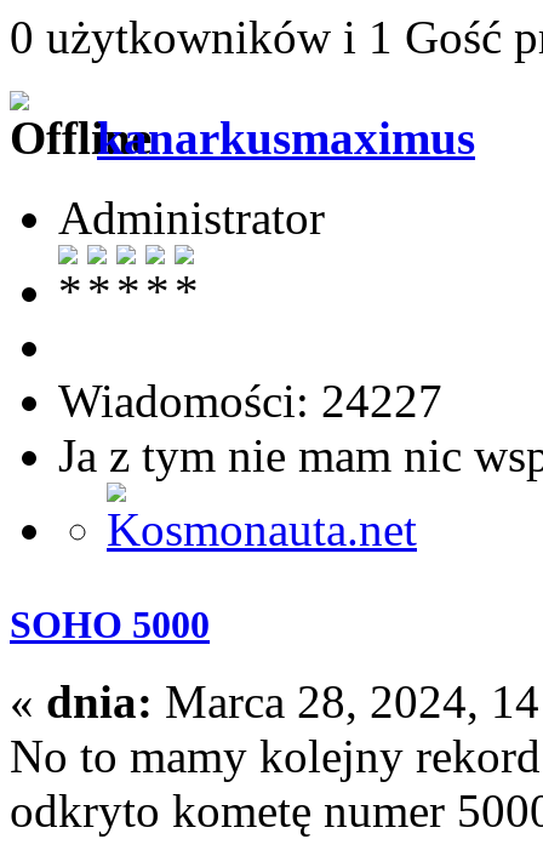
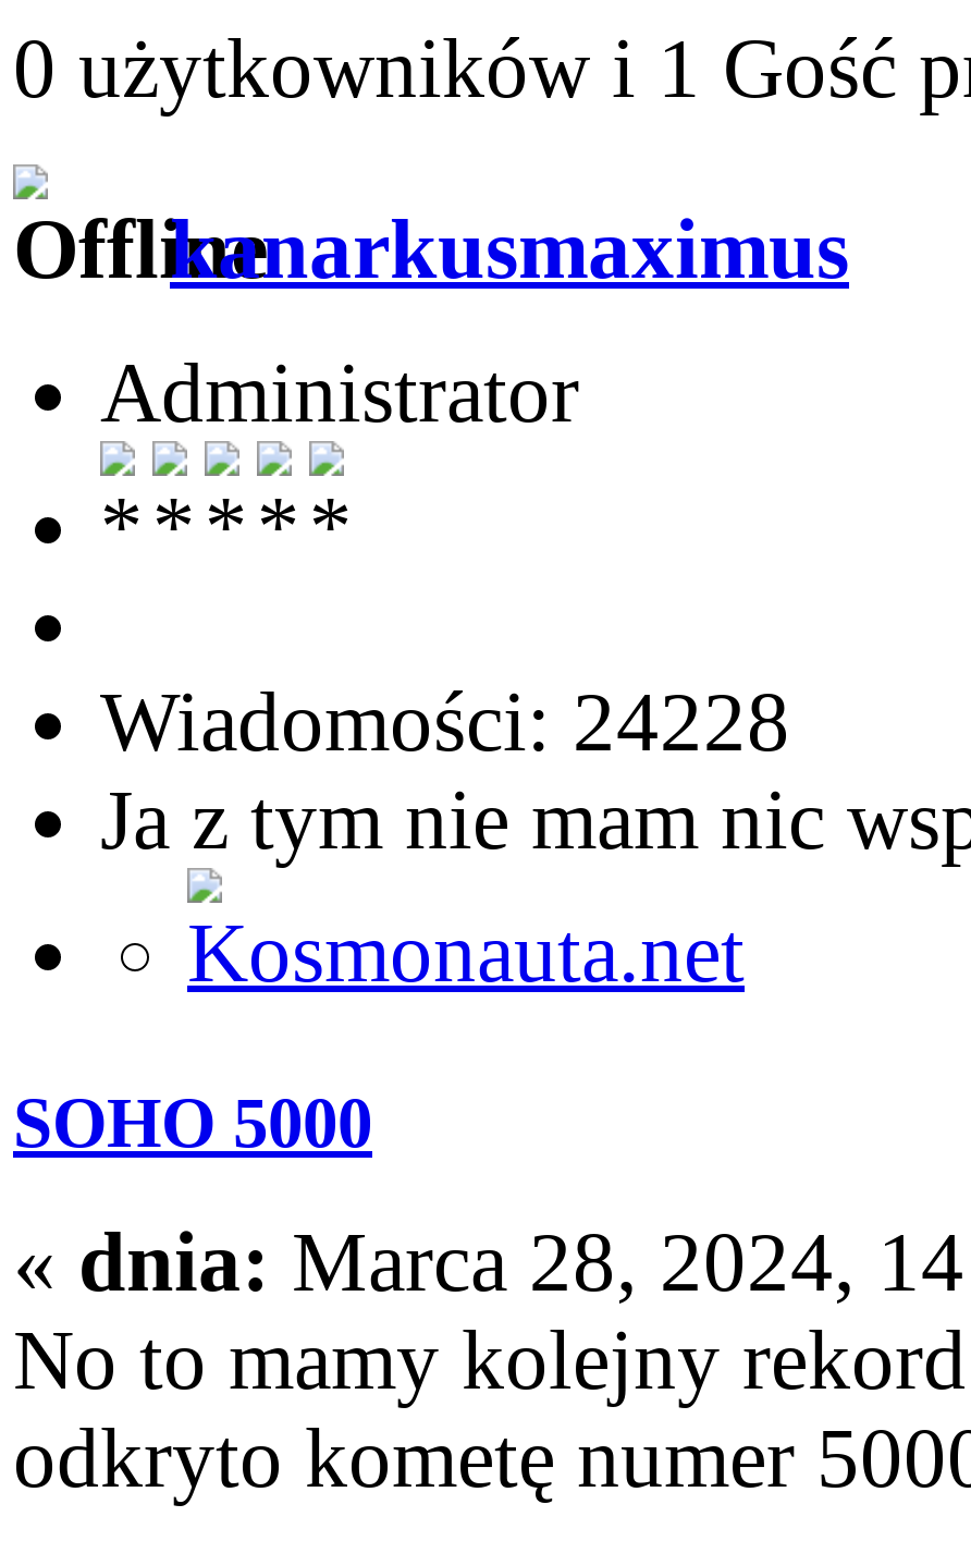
[58,375,442,427] Wiadomości: 24227 -> [100,674,790,768] Wiadomości: 24228

